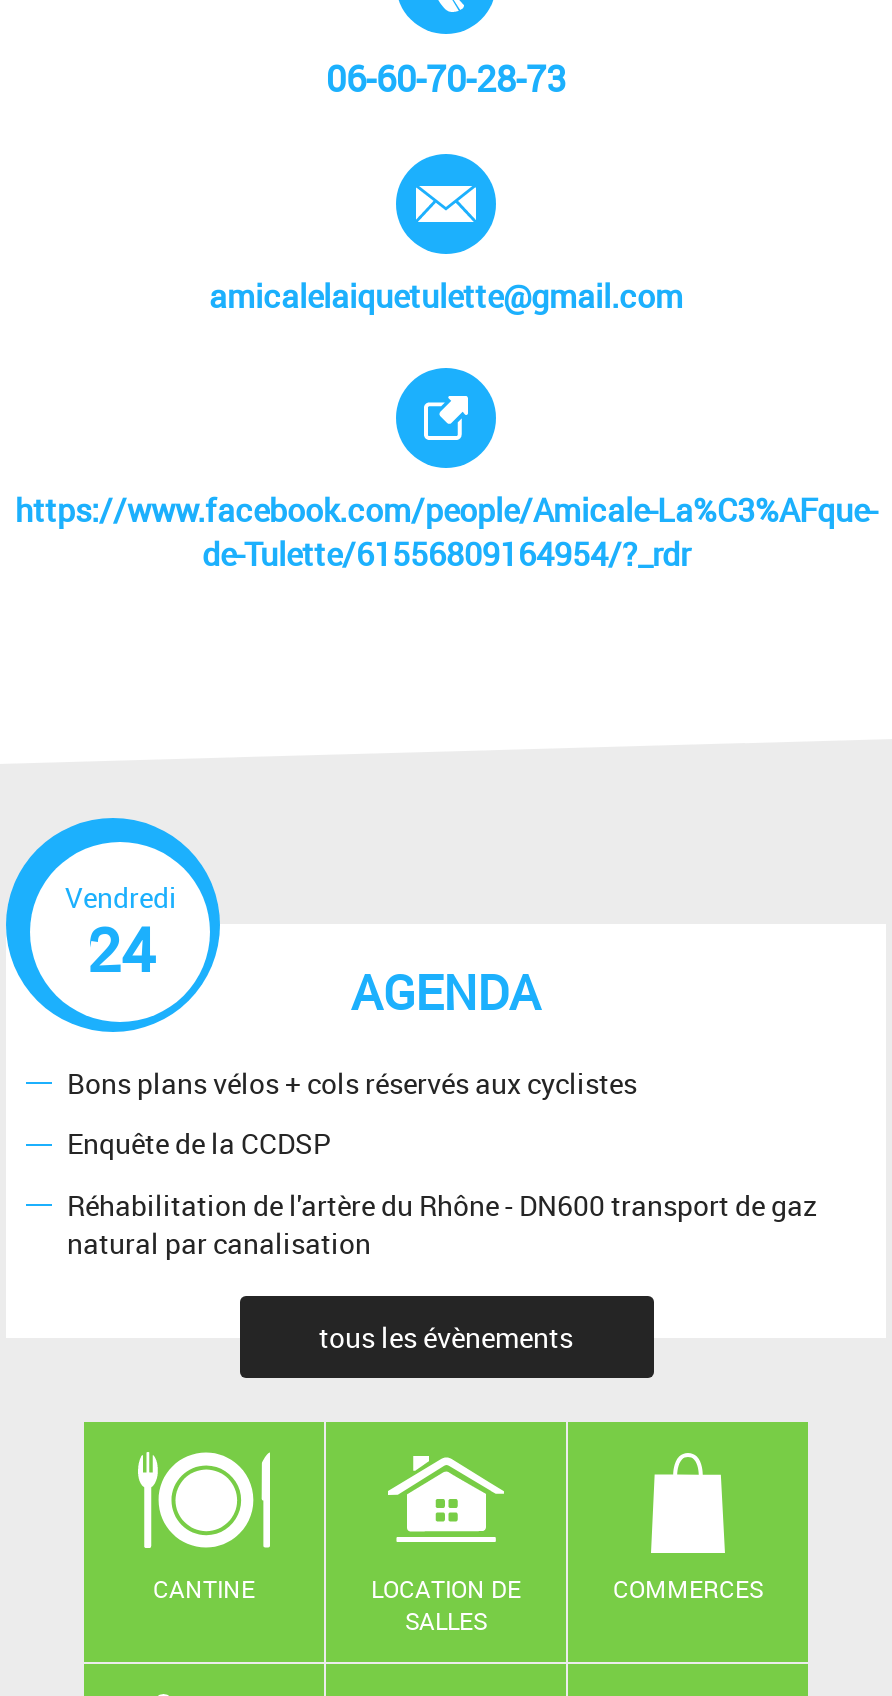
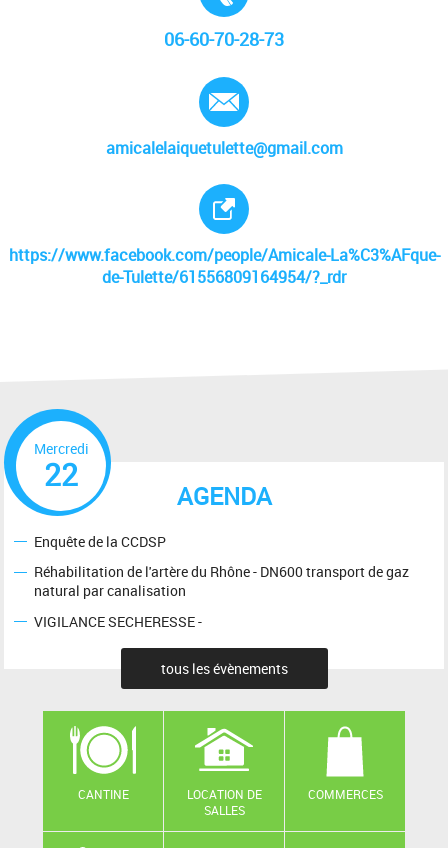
[65,879,637,1101] Vendredi | 24 | Bons plans vélos + cols réservés aux cyclistes -> [34,439,89,495] Mercredi | 22
moved [67,1125,817,1262] -> [34,532,409,600]: Enquête de la CCDSP | Réhabilitation de l'artère du Rhône - DN600 transport de gaz | natural par canalisation
none -> [34,612,202,631] VIGILANCE SECHERESSE -

